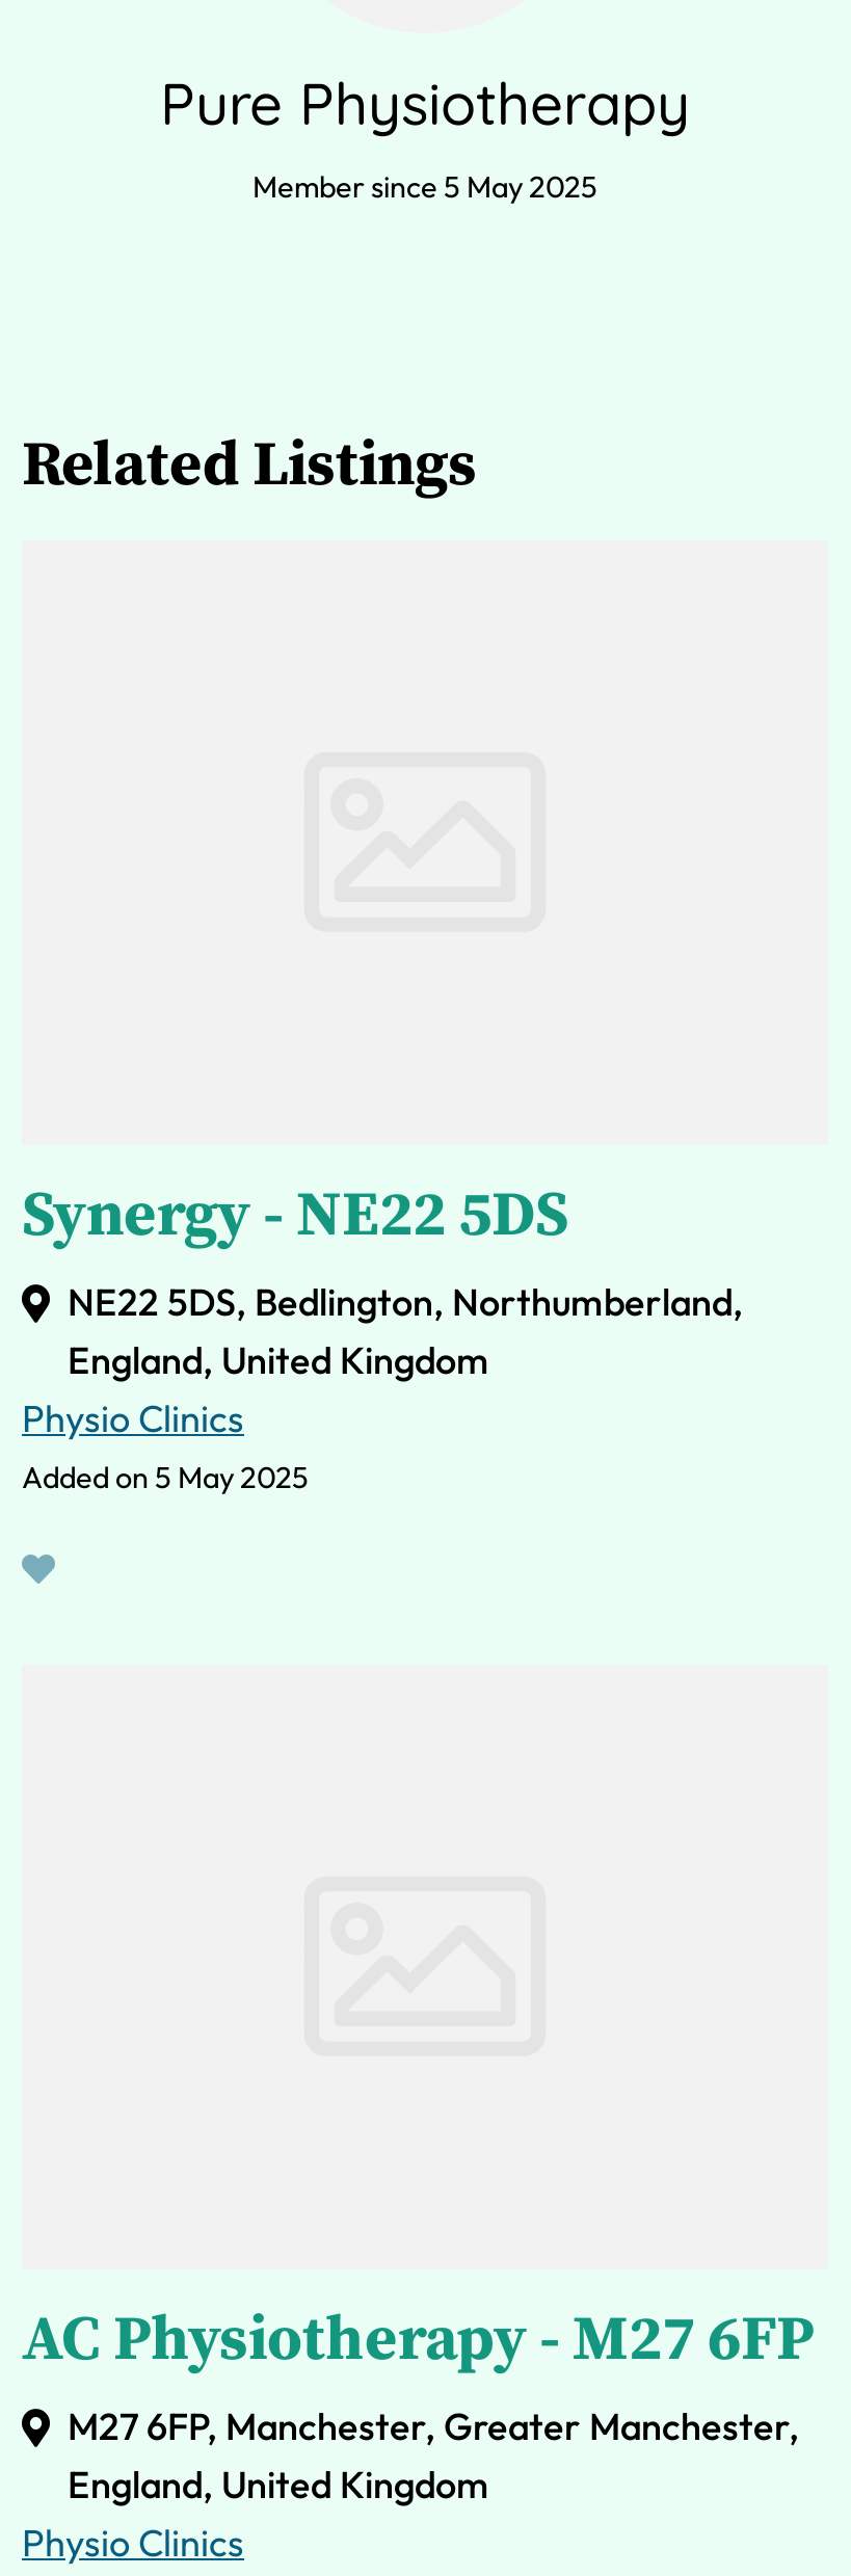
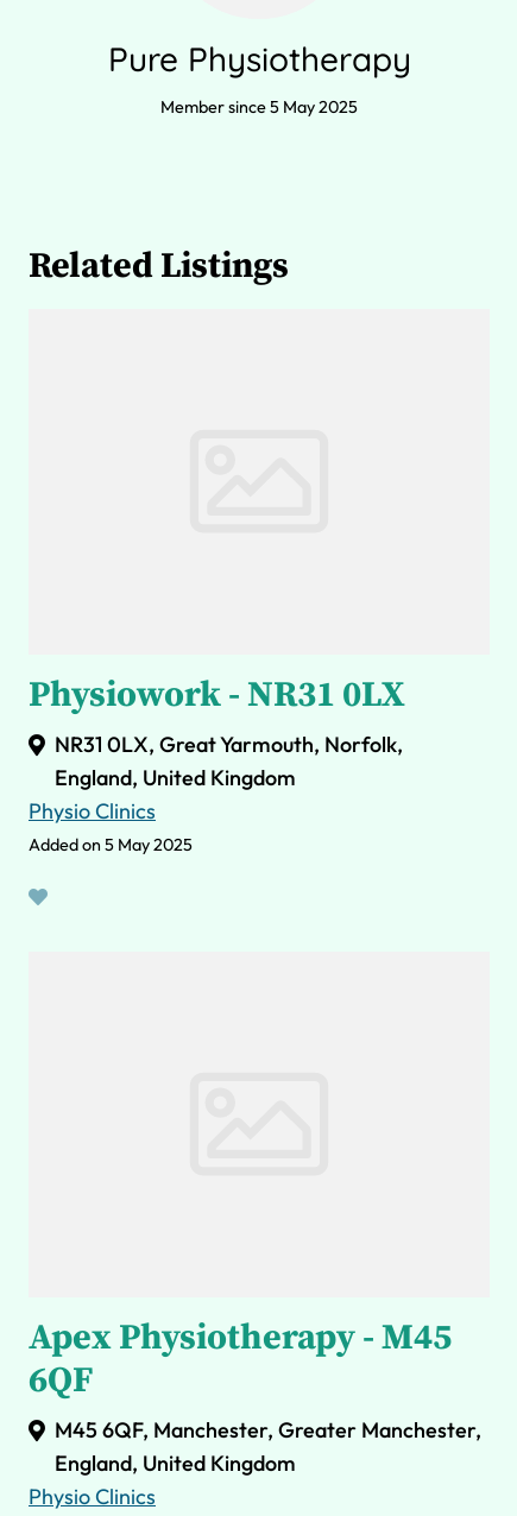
[22,1177,743,1327] Synergy - NE22 5DS | NE22 5DS, Bedlington, Northumberland, -> [29,673,405,758] Physiowork - NR31 0LX | NR31 0LX, Great Yarmouth, Norfolk,
[22,2301,814,2451] AC Physiotherapy - M27 6FP | M27 6FP, Manchester, Greater Manchester, -> [29,1316,481,1444] Apex Physiotherapy - M45 | 6QF | M45 6QF, Manchester, Greater Manchester,

